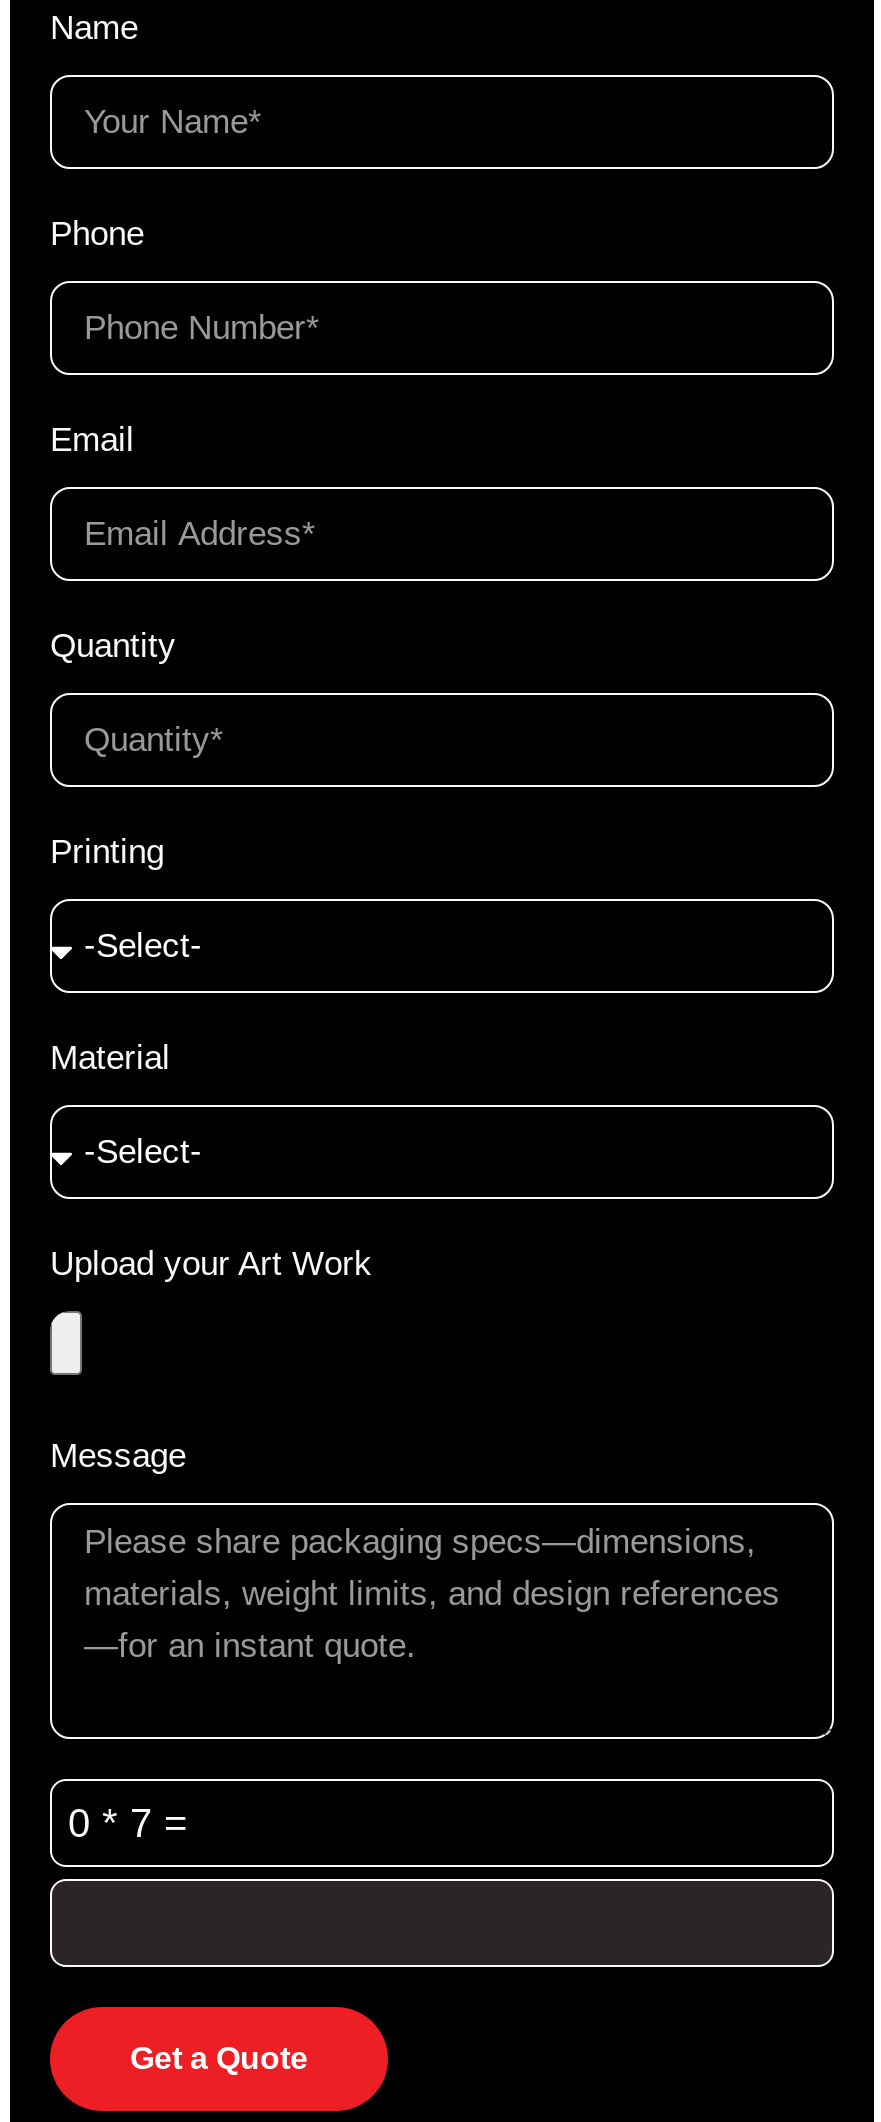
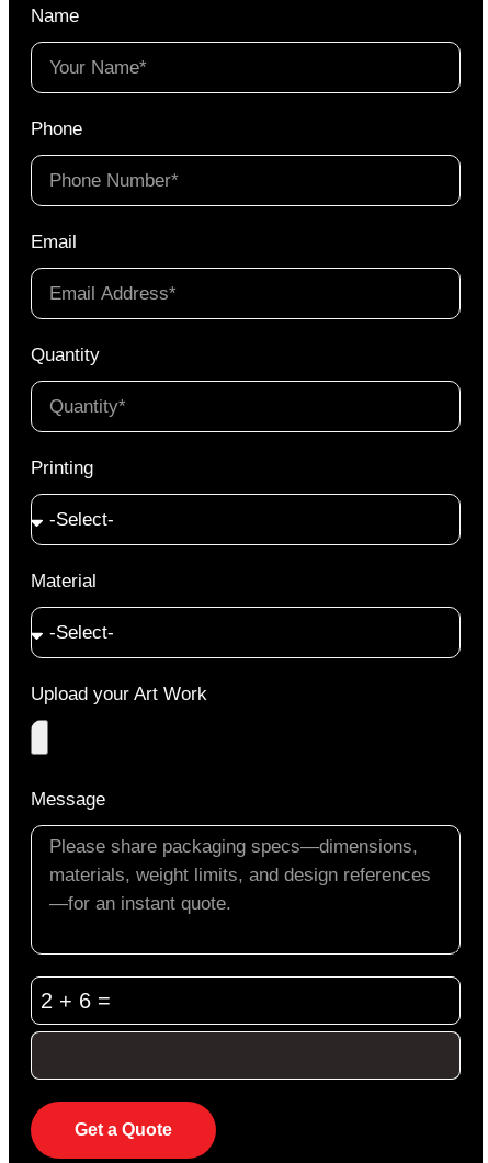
[68,1801,188,1845] 0 * 7 = -> [41,989,111,1013] 2 + 6 =

